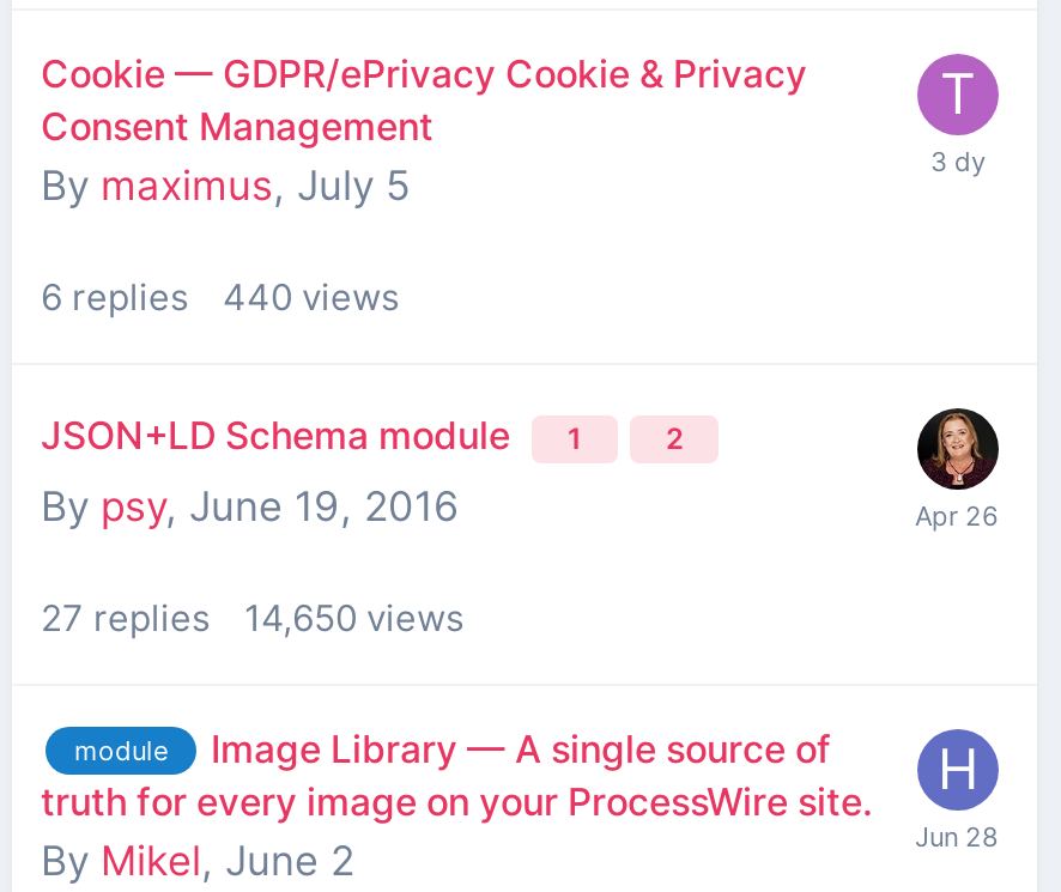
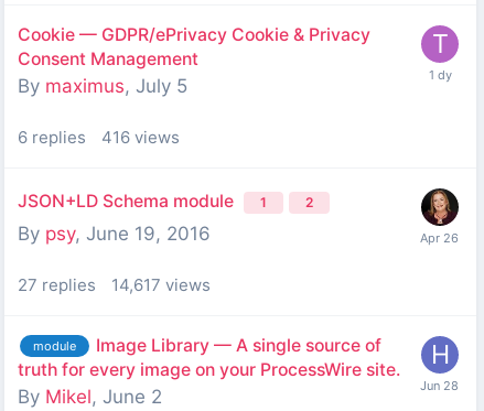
[41,273,400,319] 6 replies 440 views -> [18,126,180,147] 6 replies 416 views
[41,594,465,640] 27 replies 14,650 views -> [18,274,211,295] 27 replies 14,617 views

